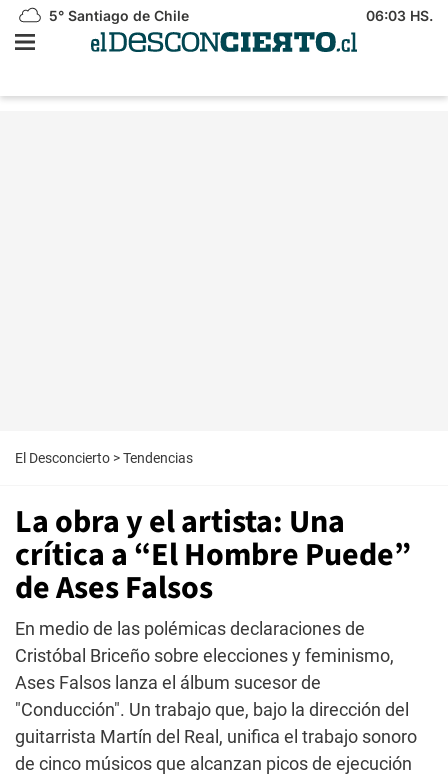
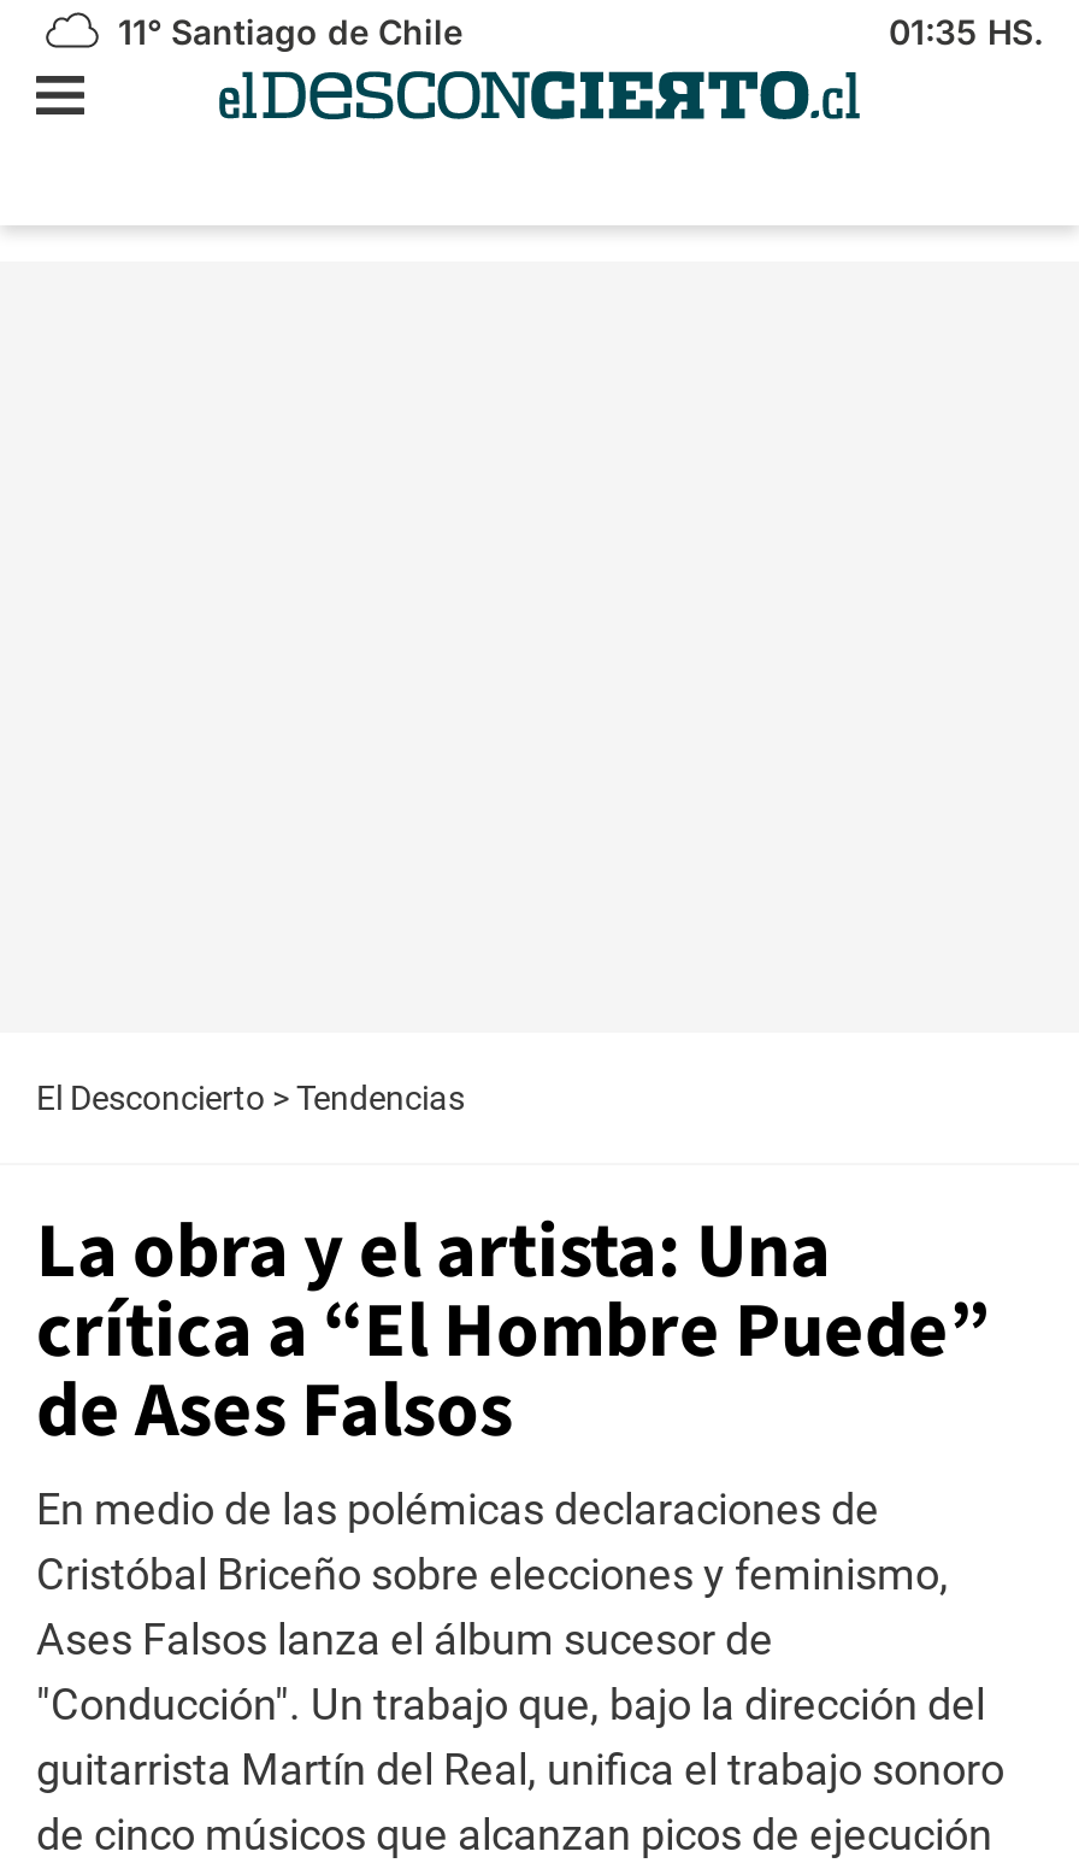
[45,7,189,24] 5° Santiago de Chile -> [108,11,462,52] 11° Santiago de Chile
[366,7,433,24] 06:03 HS. -> [889,11,1043,52] 01:35 HS.

